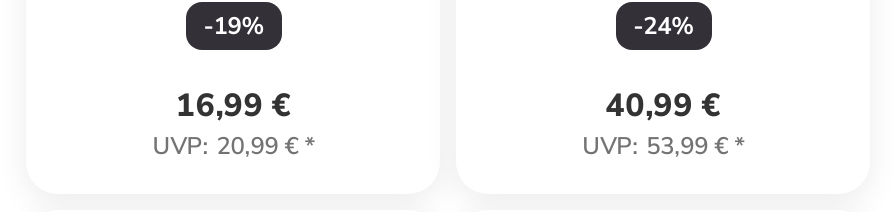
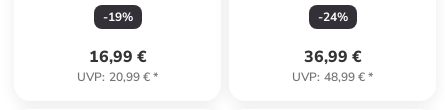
[605,84,721,128] 40,99 € -> [304,46,362,68] 36,99 €
[582,130,744,162] UVP: 53,99 €* -> [292,69,373,85] UVP: 48,99 €*

